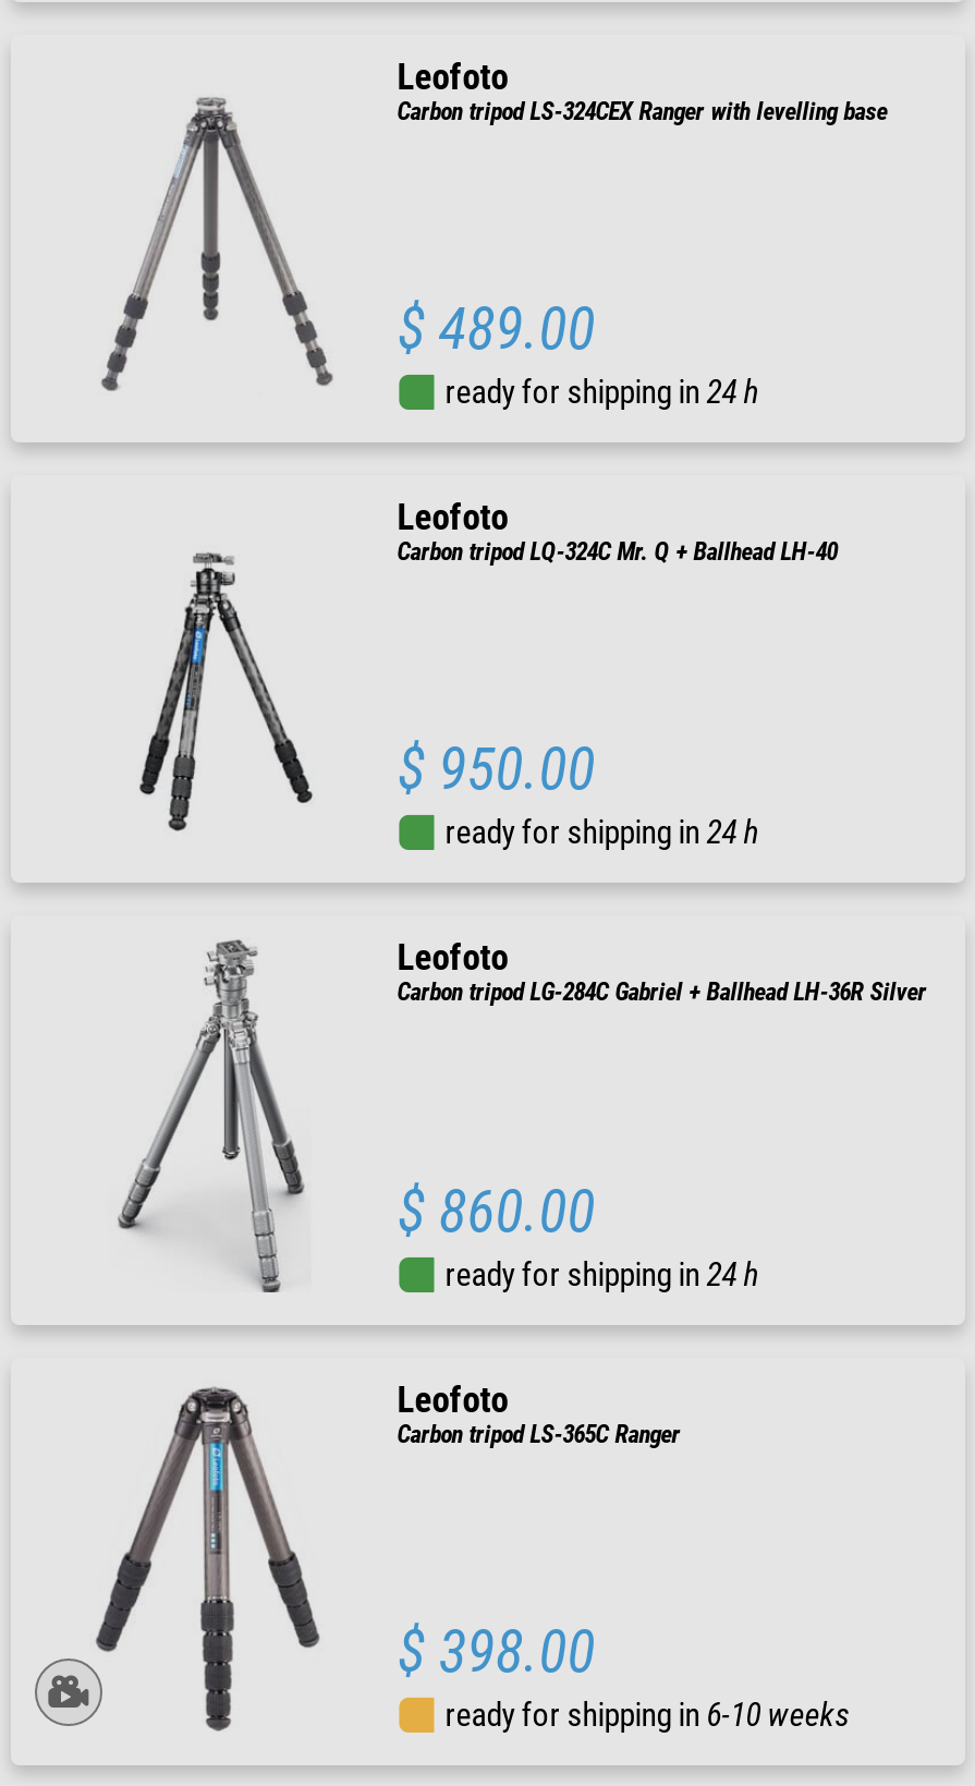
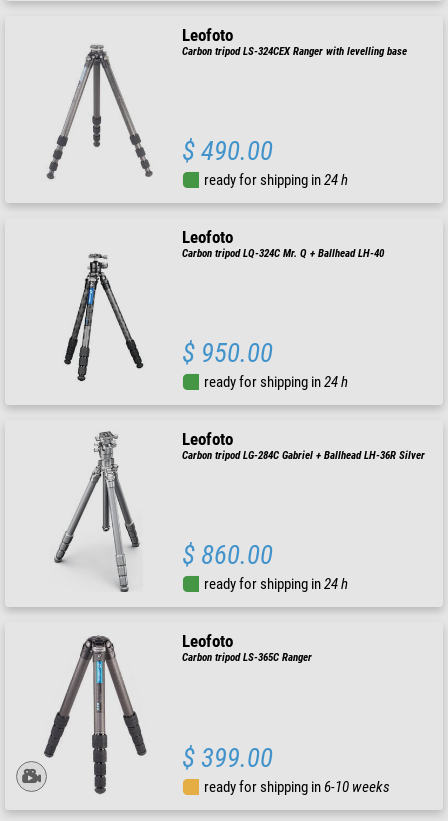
[397,294,595,364] $ 489.00 -> [182,135,273,167] $ 490.00
[397,1616,595,1686] $ 398.00 -> [182,742,273,774] $ 399.00

